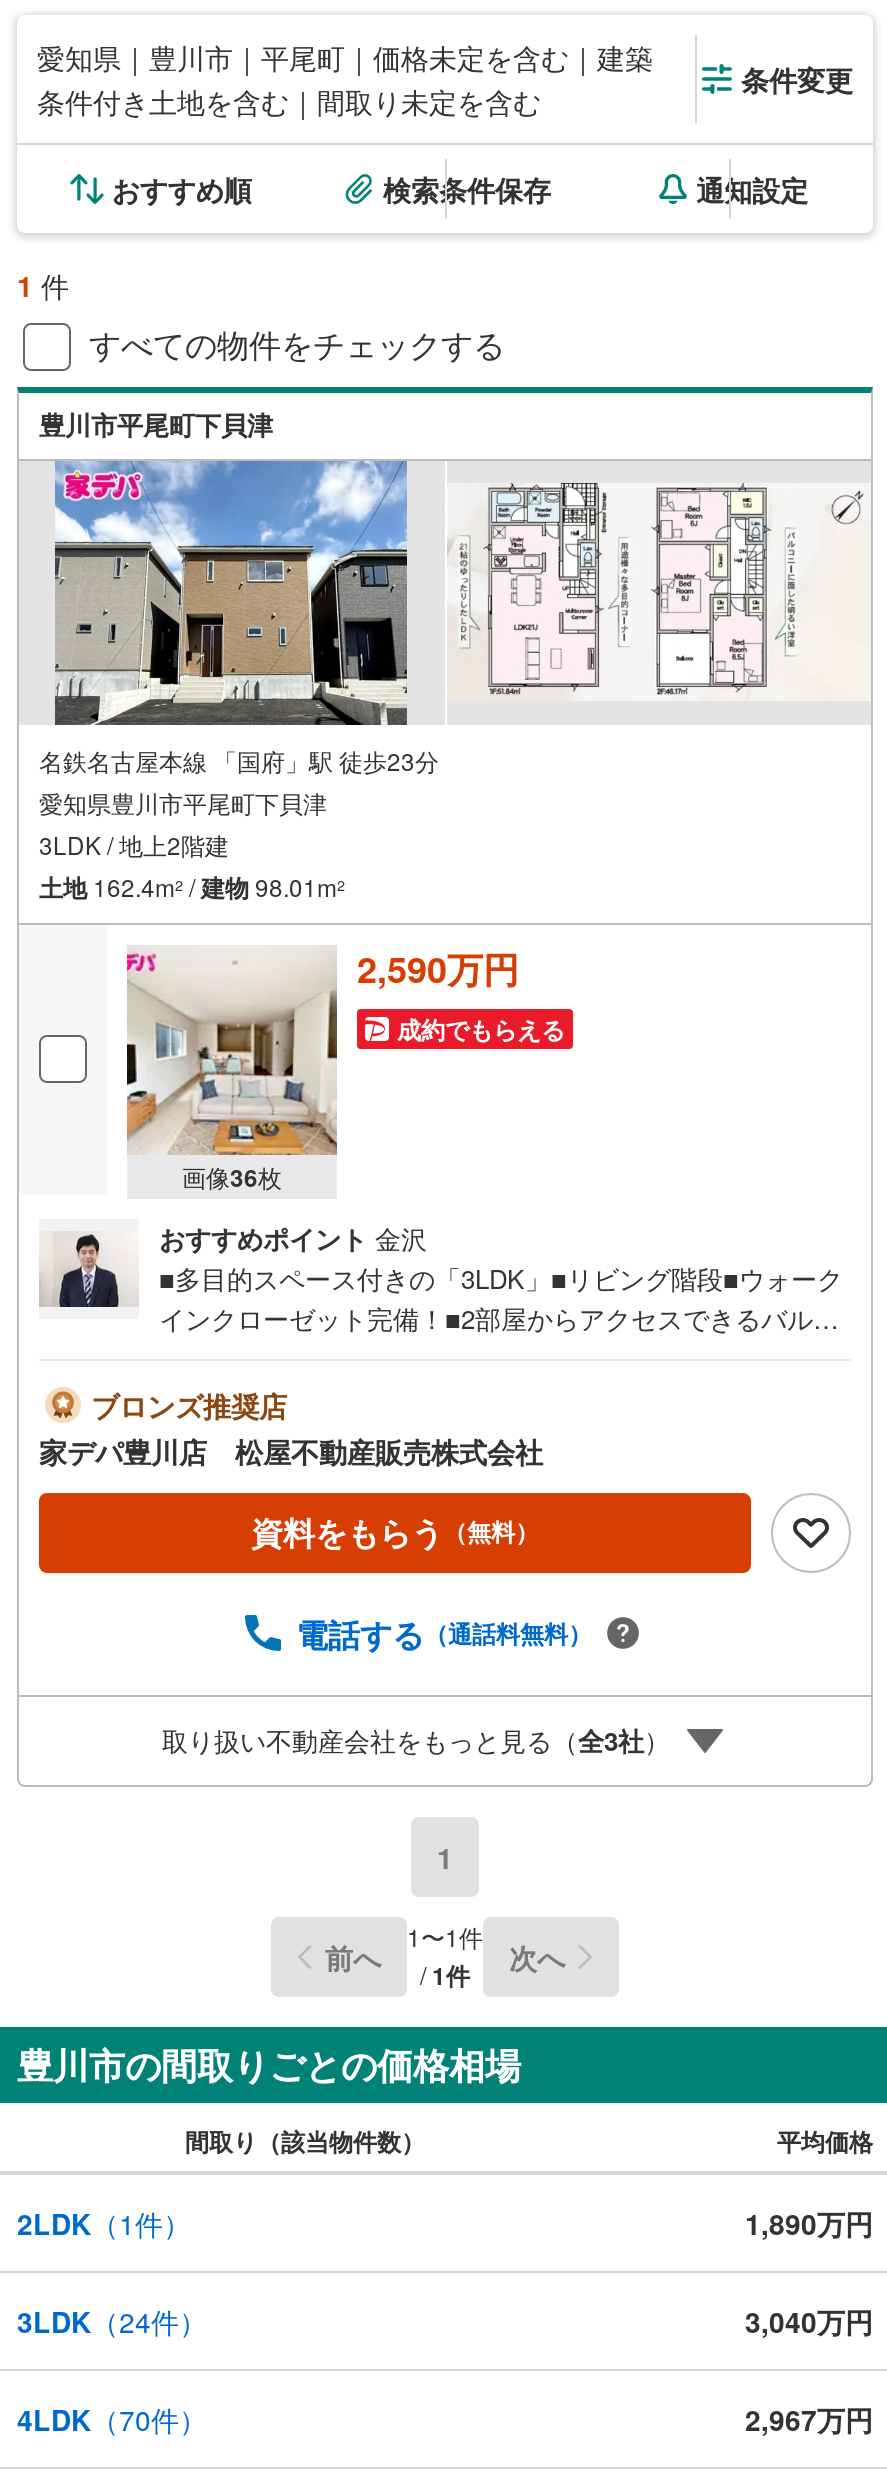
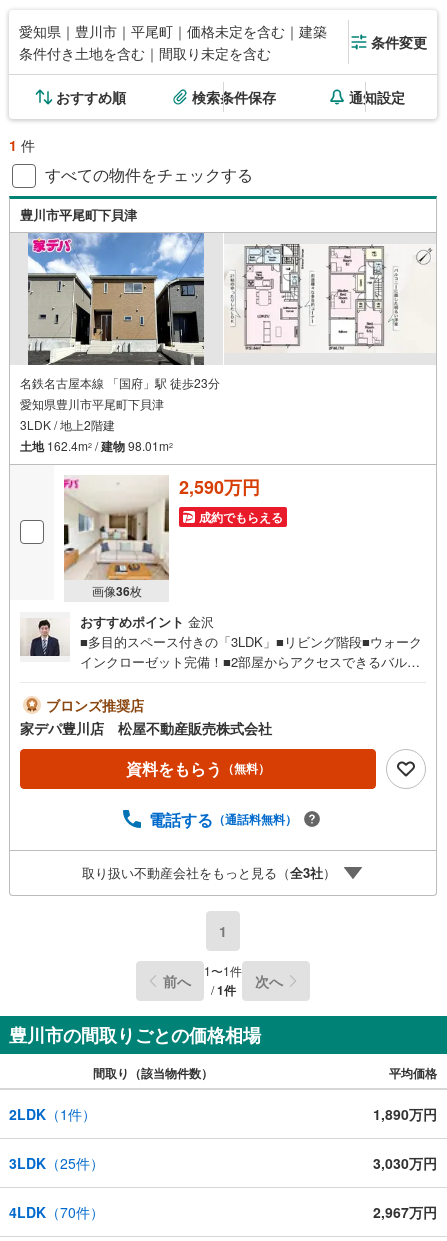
[17,2301,207,2341] 3LDK（24件） -> [9,1153,104,1173] 3LDK（25件）
[745,2301,873,2341] 3,040万円 -> [373,1153,437,1173] 3,030万円

